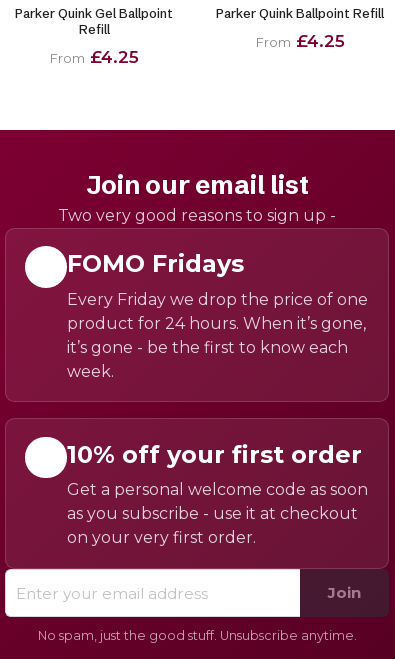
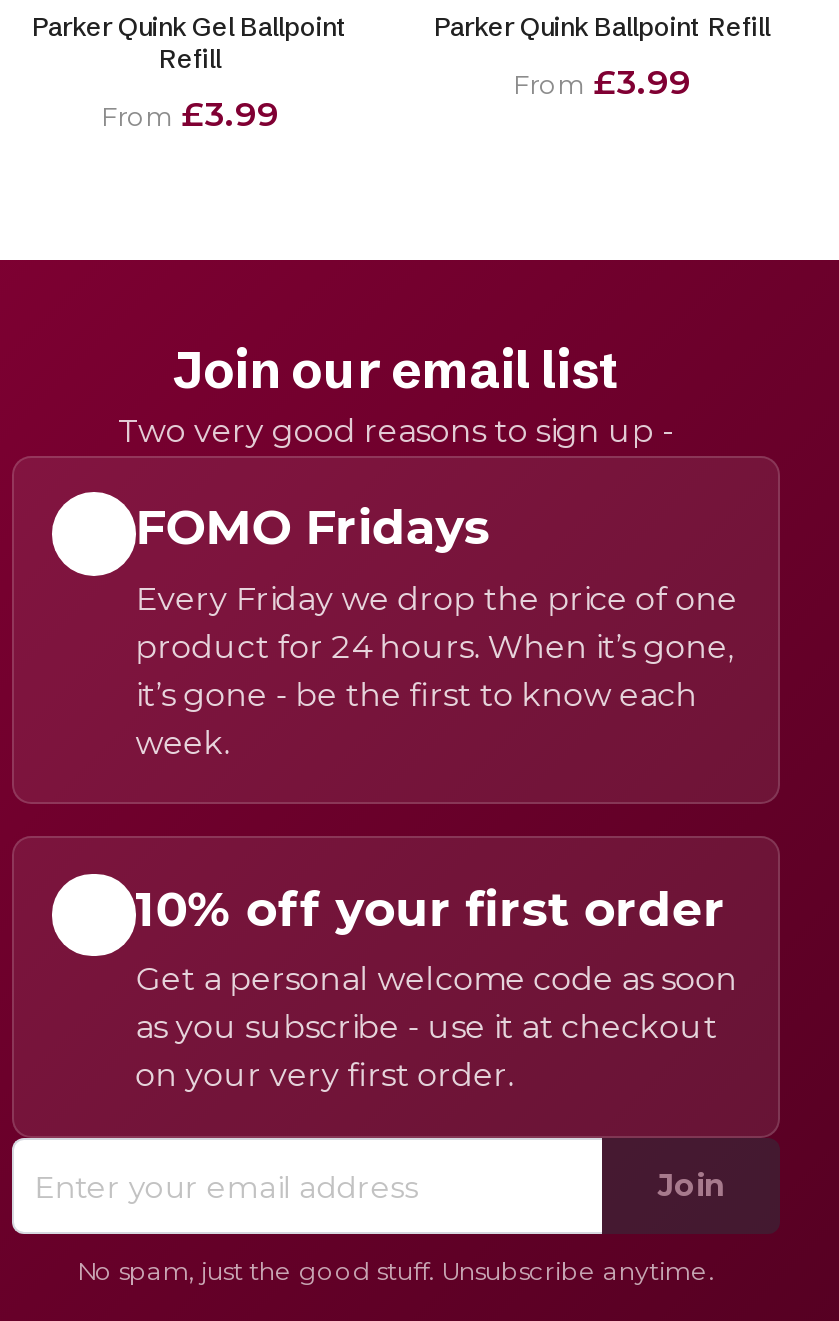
[255,30,344,50] From £4.25 -> [513,61,691,101] From £3.99
[49,46,138,66] From £4.25 -> [101,93,279,133] From £3.99

